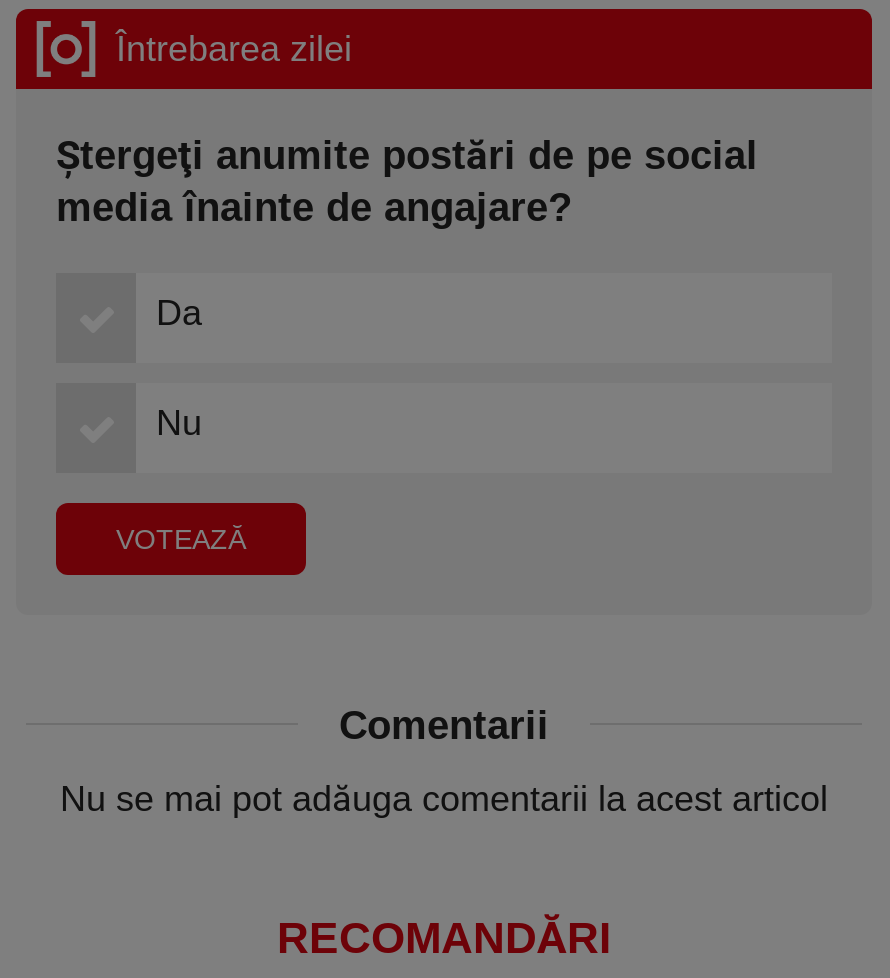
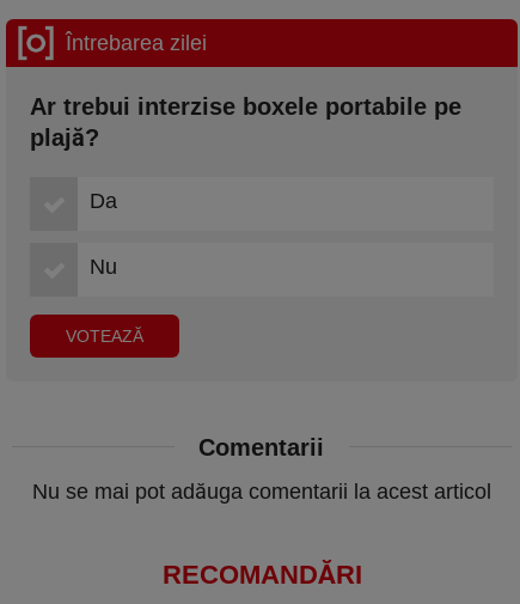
[56,133,758,229] Ştergeţi anumite postări de pe social | media înainte de angajare? -> [30,94,461,151] Ar trebui interzise boxele portabile pe | plajă?

